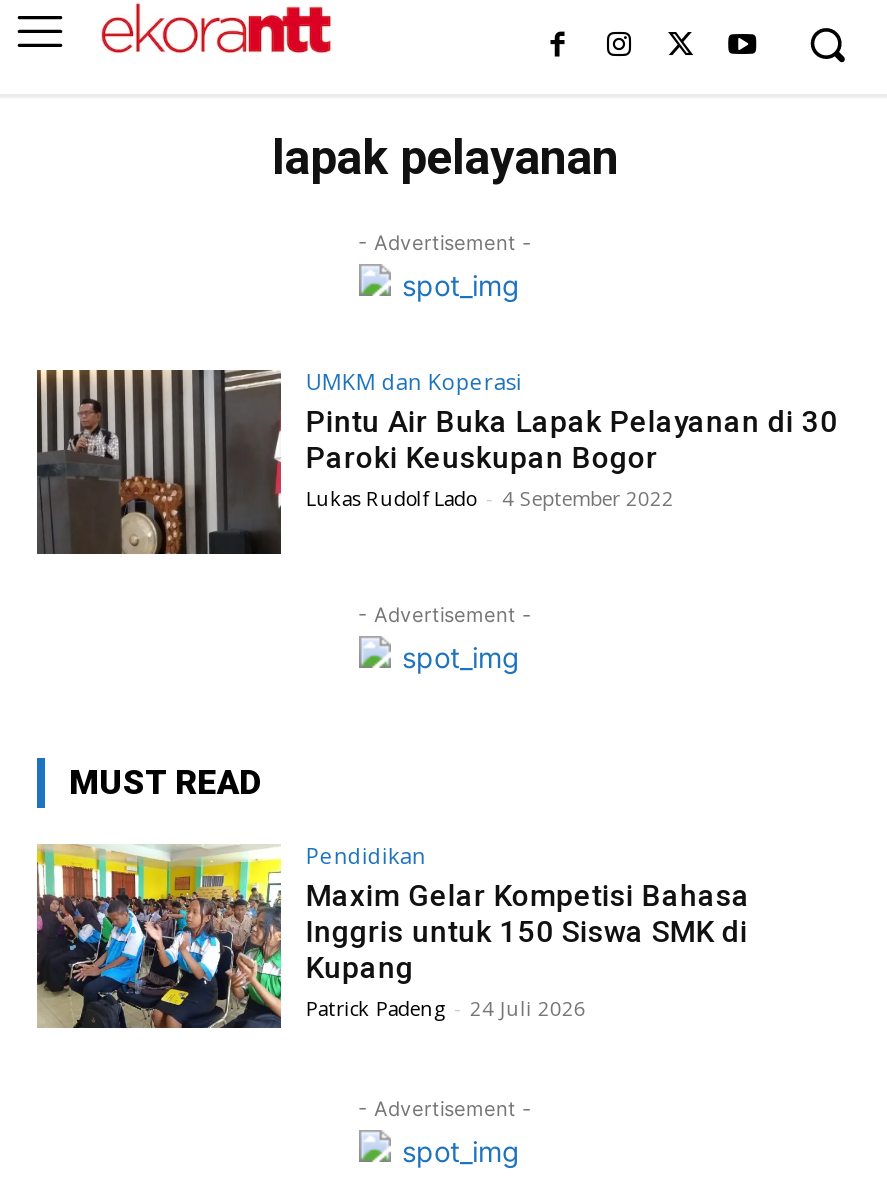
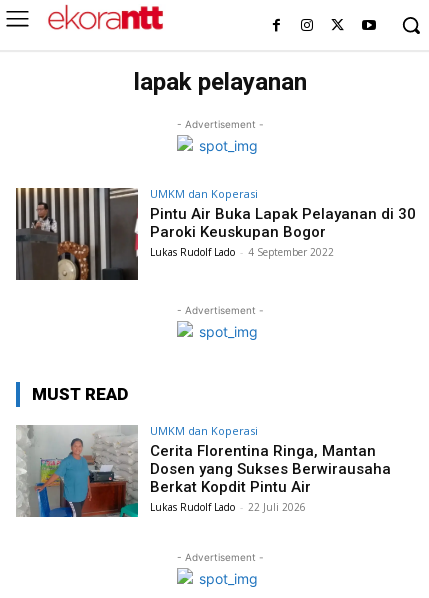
[35,840,750,1030] [image] | Pendidikan | Maxim Gelar Kompetisi Bahasa | Inggris untuk 150 Siswa SMK di | Kupang | Patrick Padeng - 24 Juli 2026 -> [16,423,391,518] [image] | UMKM dan Koperasi | Cerita Florentina Ringa, Mantan | Dosen yang Sukses Berwirausaha | Berkat Kopdit Pintu Air | Lukas Rudolf Lado - 22 Juli 2026

